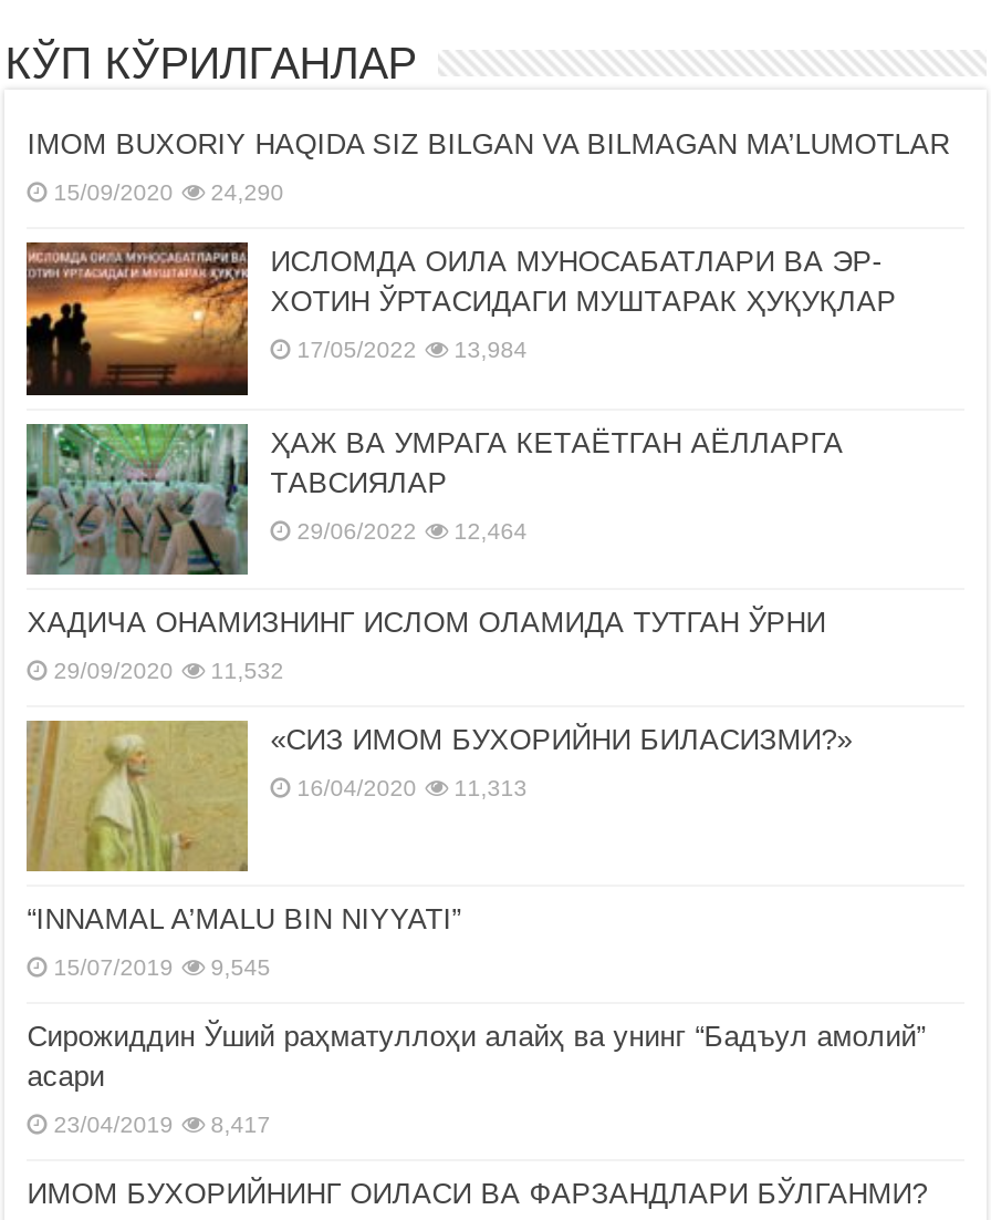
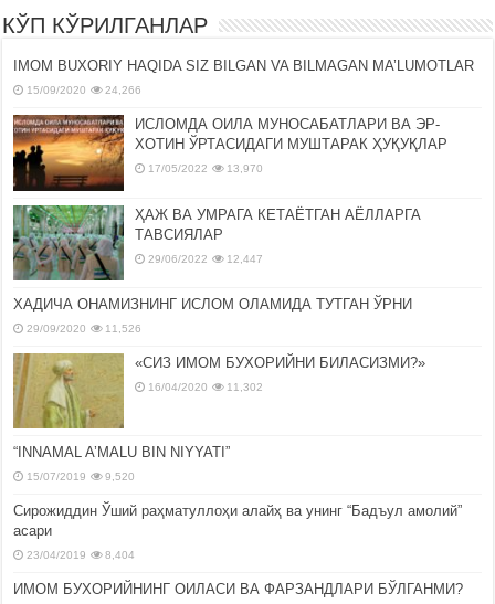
[54,181,284,206] 15/09/2020 24,290 -> [27,84,142,97] 15/09/2020 24,266
[297,339,527,363] 17/05/2022 13,984 -> [148,163,263,175] 17/05/2022 13,970
[297,518,527,543] 29/06/2022 12,464 -> [148,252,263,265] 29/06/2022 12,447
[54,658,284,682] 29/09/2020 11,532 -> [27,322,142,334] 29/09/2020 11,526
[297,775,527,800] 16/04/2020 11,313 -> [148,381,263,393] 16/04/2020 11,302
[54,955,270,980] 15/07/2019 9,545 -> [27,470,135,482] 15/07/2019 9,520
[54,1112,270,1137] 23/04/2019 8,417 -> [27,549,135,561] 23/04/2019 8,404

